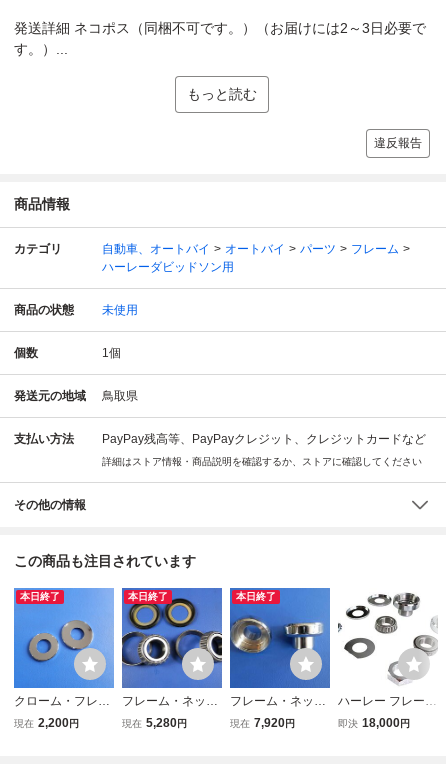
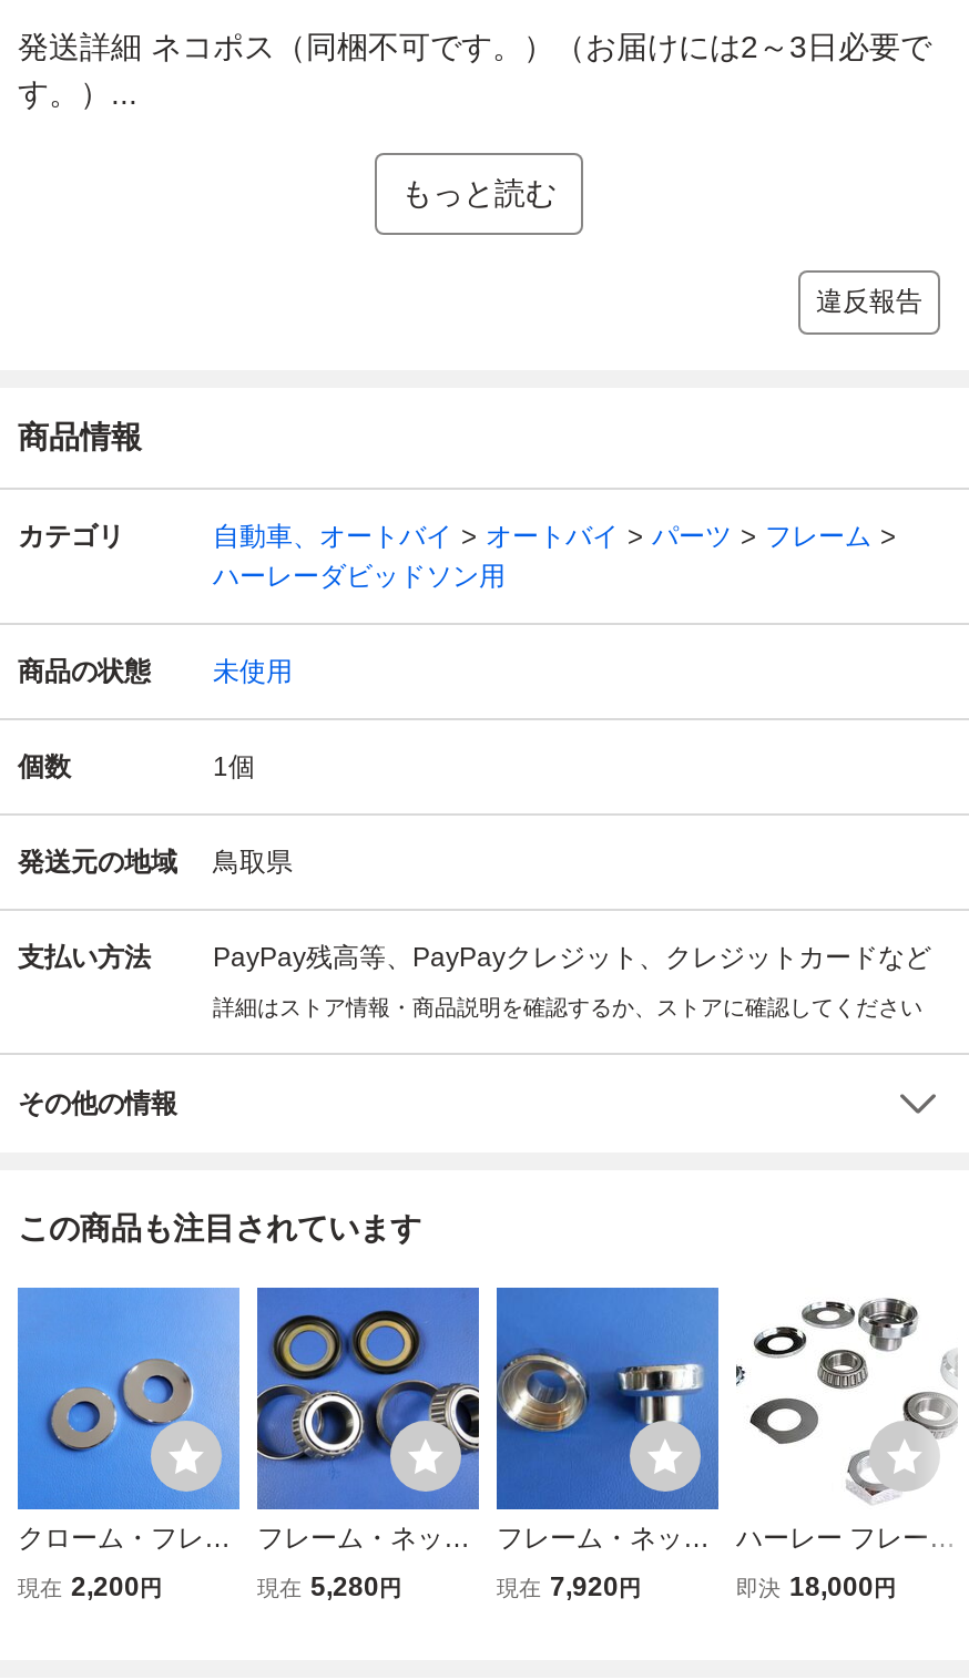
[20,591,60,602] 本日終了 -> none
[128,591,168,602] 本日終了 -> none
[236,591,276,602] 本日終了 -> none

